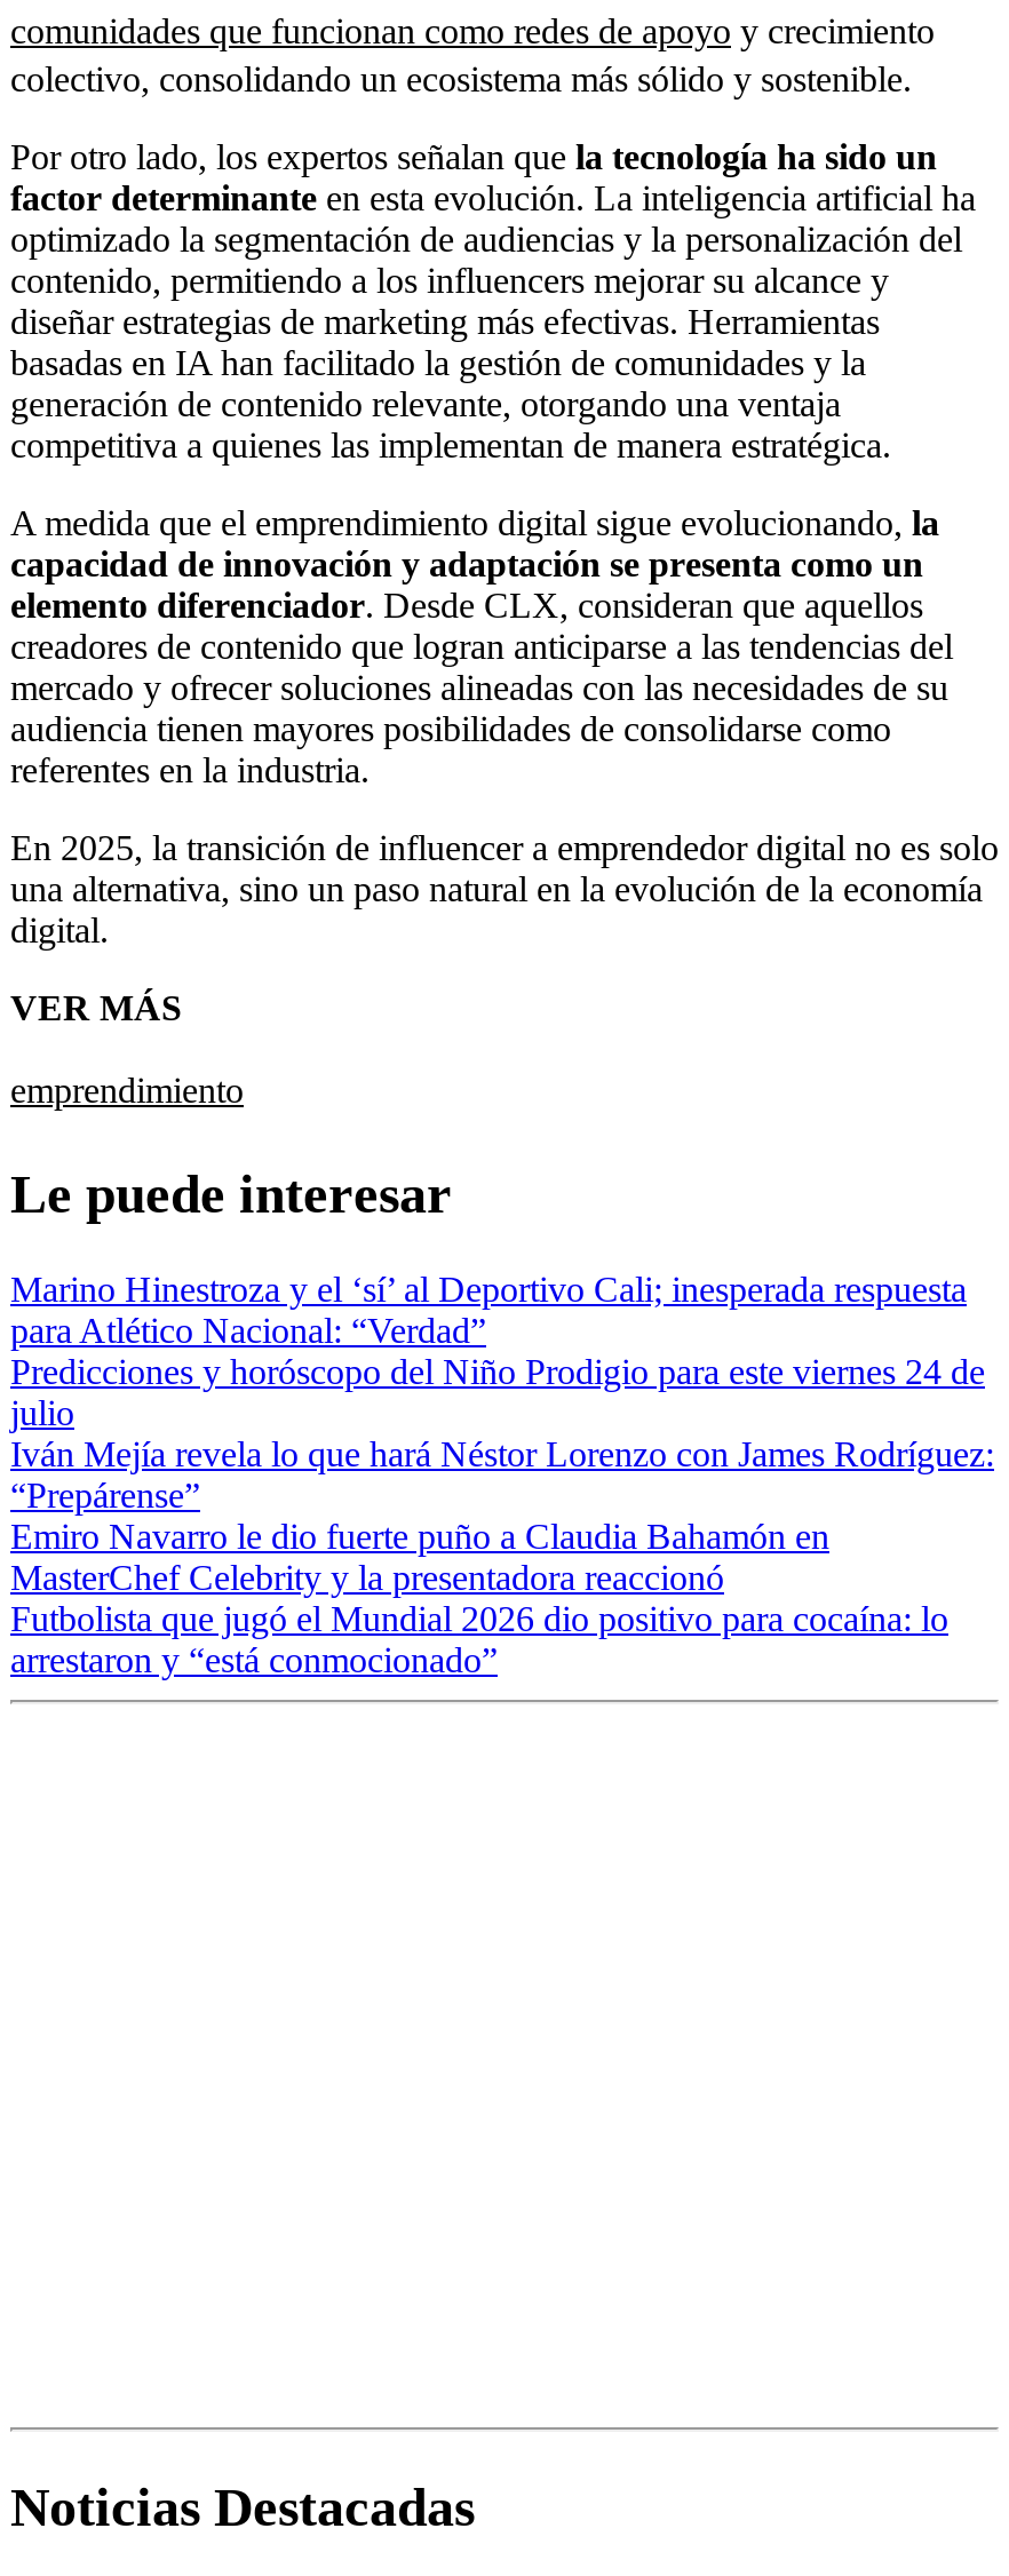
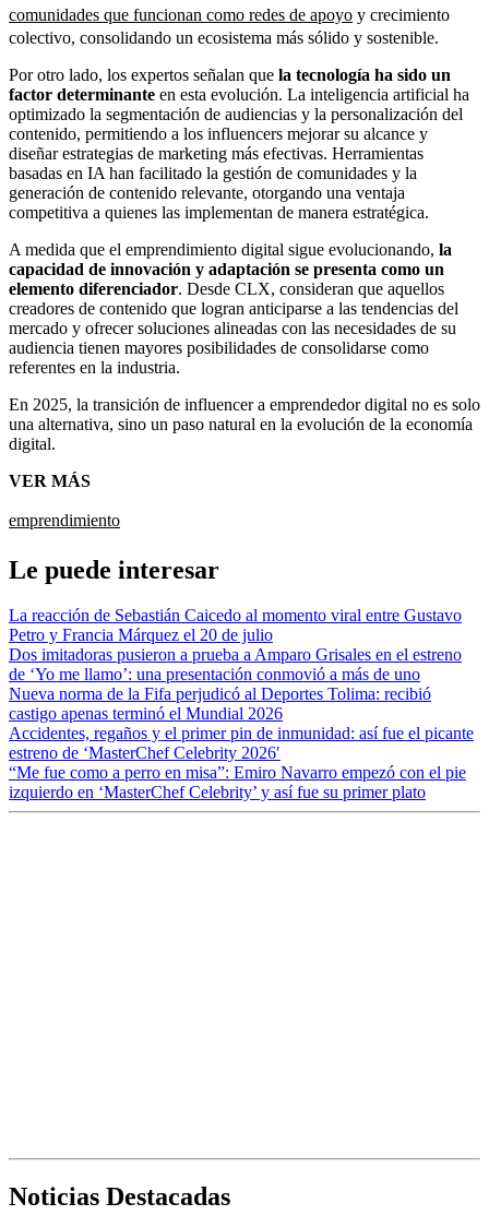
[10,1271,994,1680] Marino Hinestroza y el ‘sí’ al Deportivo Cali; inesperada respuesta | para Atlético Nacional: “Verdad” | Predicciones y horóscopo del Niño Prodigio para este viernes 24 de | julio | Iván Mejía revela lo que hará Néstor Lorenzo con James Rodríguez: | “Prepárense” | Emiro Navarro le dio fuerte puño a Claudia Bahamón en | MasterChef Celebrity y la presentadora reaccionó | Futbolista que jugó el Mundial 2026 dio positivo para cocaína: lo | arrestaron y “está conmocionado” -> [9,606,474,802] La reacción de Sebastián Caicedo al momento viral entre Gustavo | Petro y Francia Márquez el 20 de julio | Dos imitadoras pusieron a prueba a Amparo Grisales en el estreno | de ‘Yo me llamo’: una presentación conmovió a más de uno | Nueva norma de la Fifa perjudicó al Deportes Tolima: recibió | castigo apenas terminó el Mundial 2026 | Accidentes, regaños y el primer pin de inmunidad: así fue el picante | estreno de ‘MasterChef Celebrity 2026′ | “Me fue como a perro en misa”: Emiro Navarro empezó con el pie | izquierdo en ‘MasterChef Celebrity’ y así fue su primer plato

